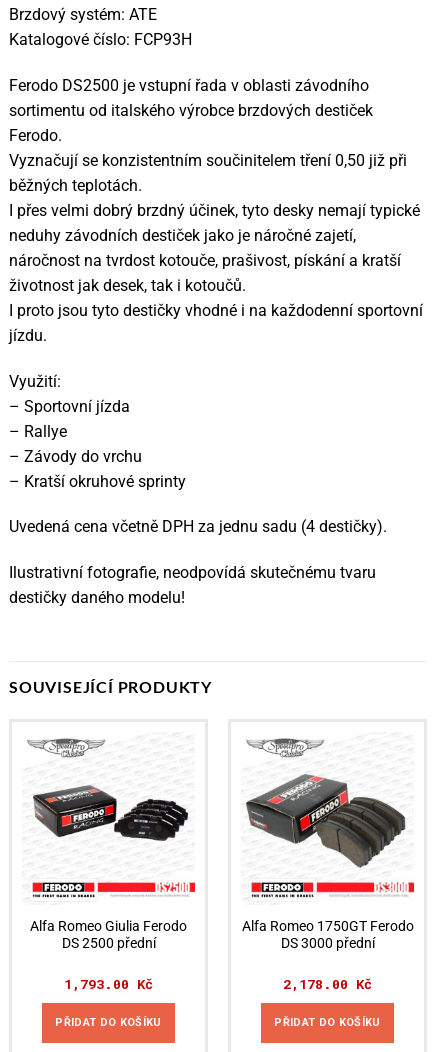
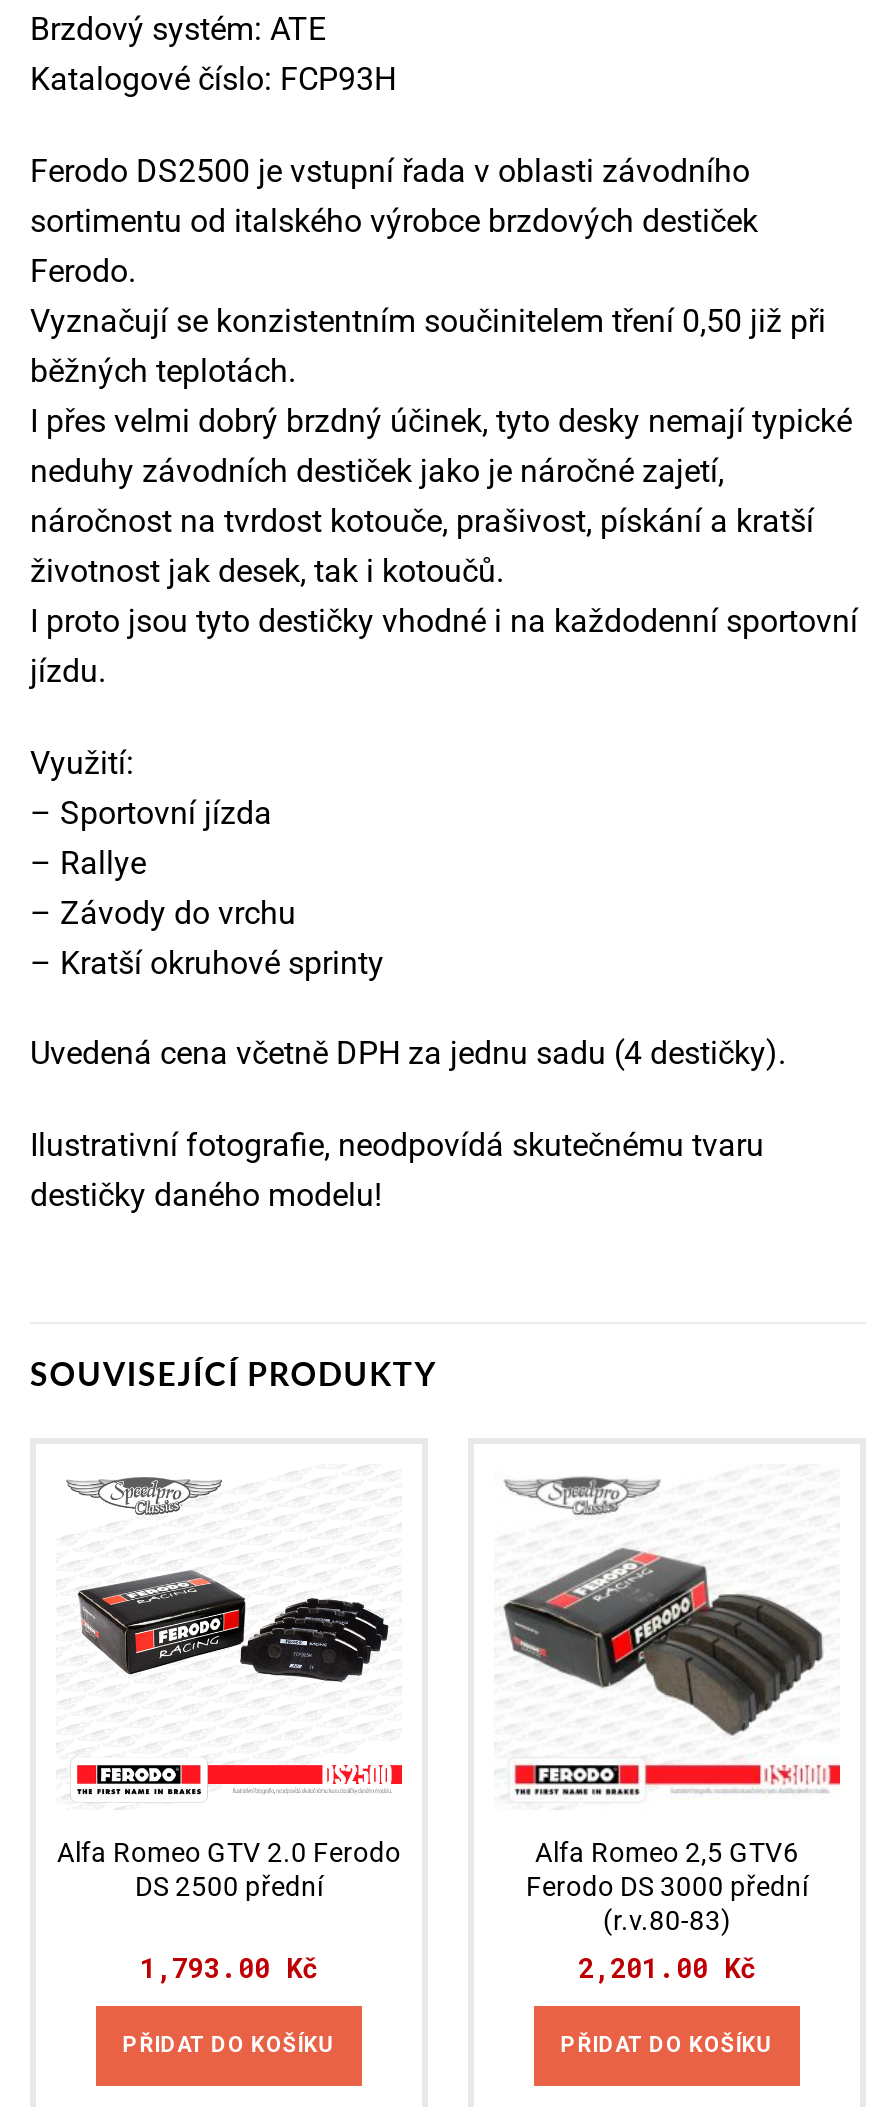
[30,918,187,934] Alfa Romeo Giulia Ferodo -> [57,1835,401,1867] Alfa Romeo GTV 2.0 Ferodo
[241,918,413,993] Alfa Romeo 1750GT Ferodo | DS 3000 přední | 2,178.00 Kč -> [526,1835,808,1985] Alfa Romeo 2,5 GTV6 | Ferodo DS 3000 přední | (r.v.80-83) | 2,201.00 Kč

